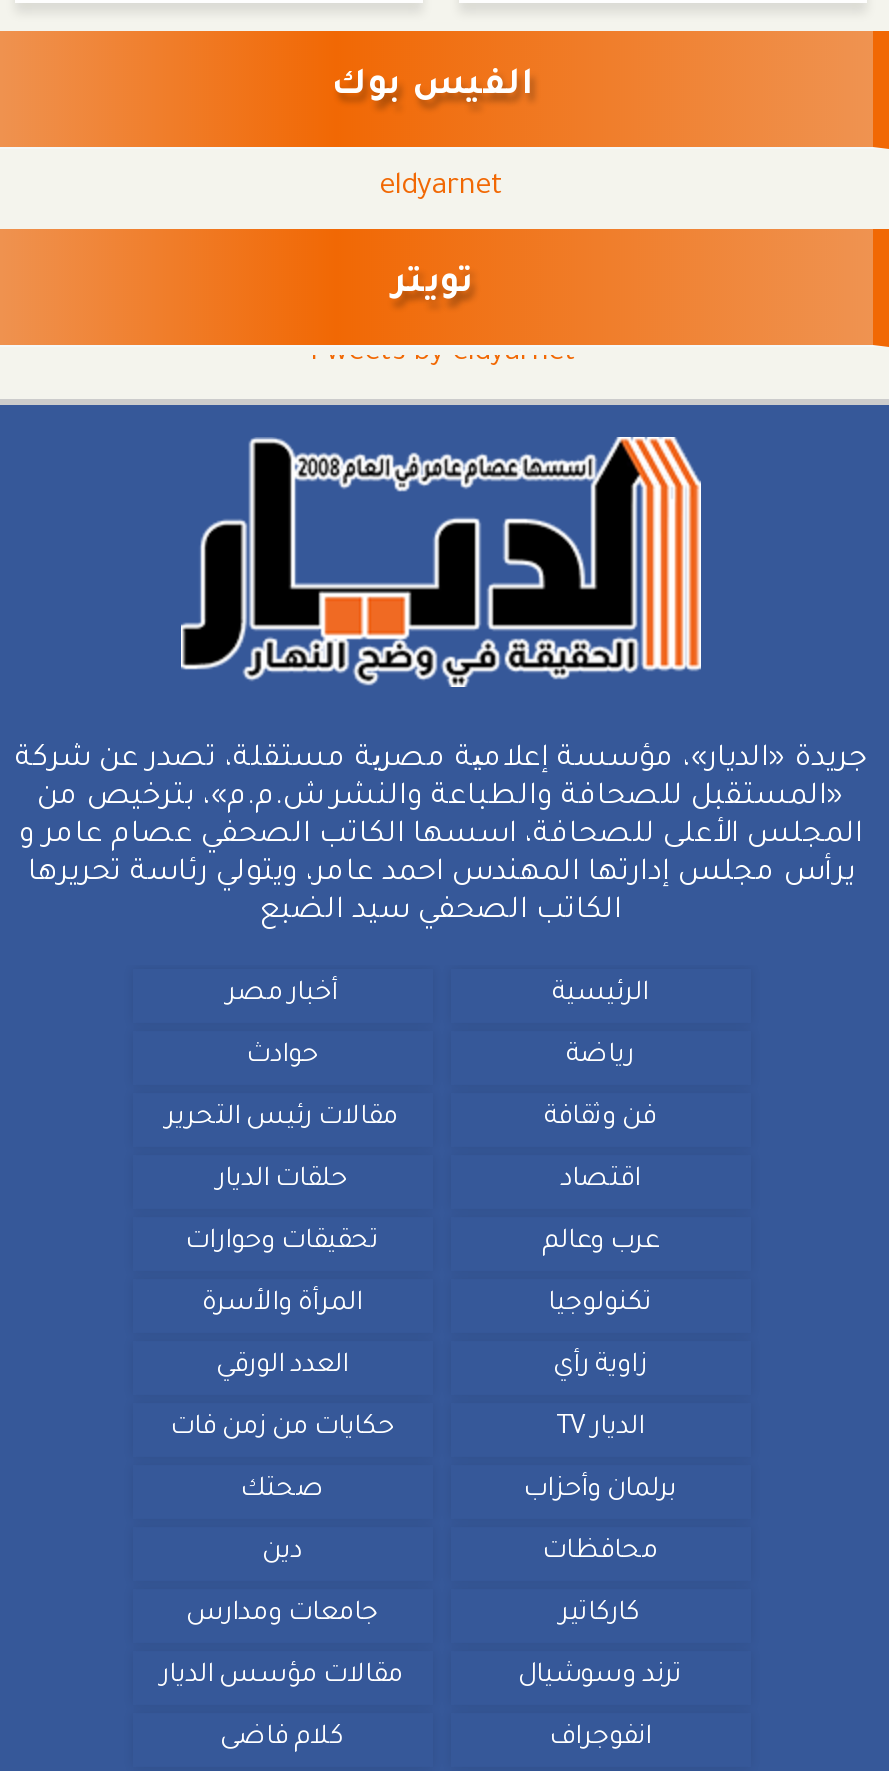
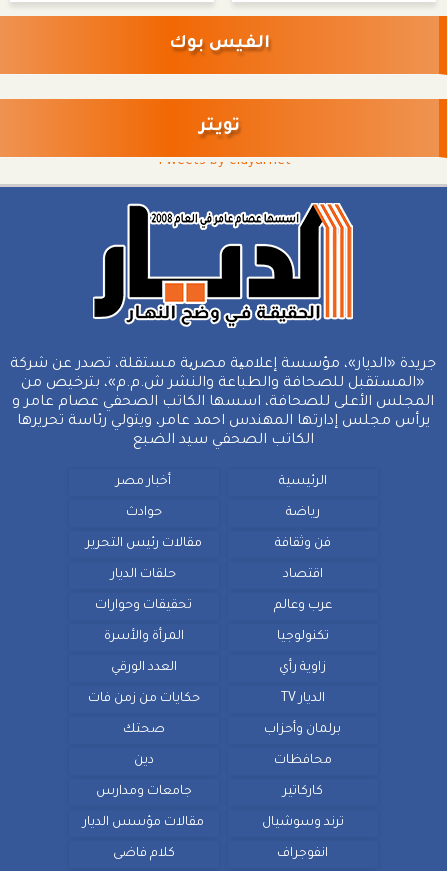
[379,174,503,206] eldyarnet -> none

